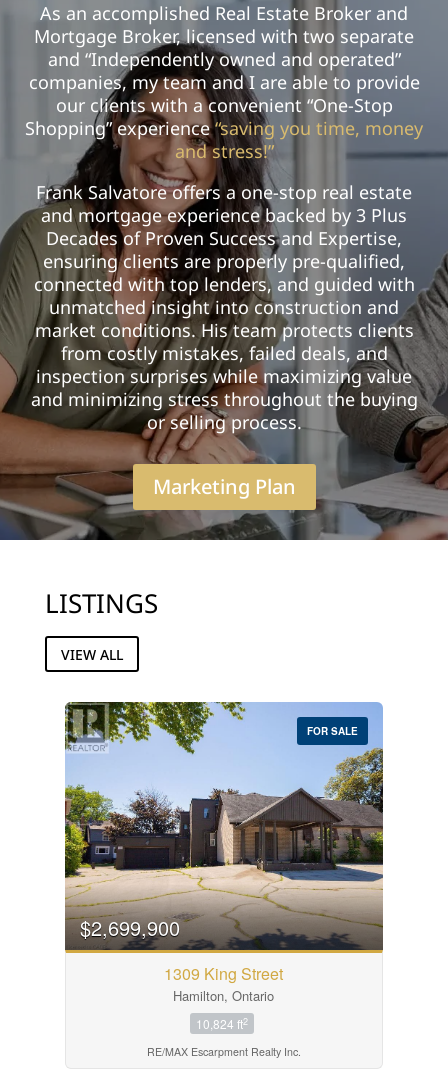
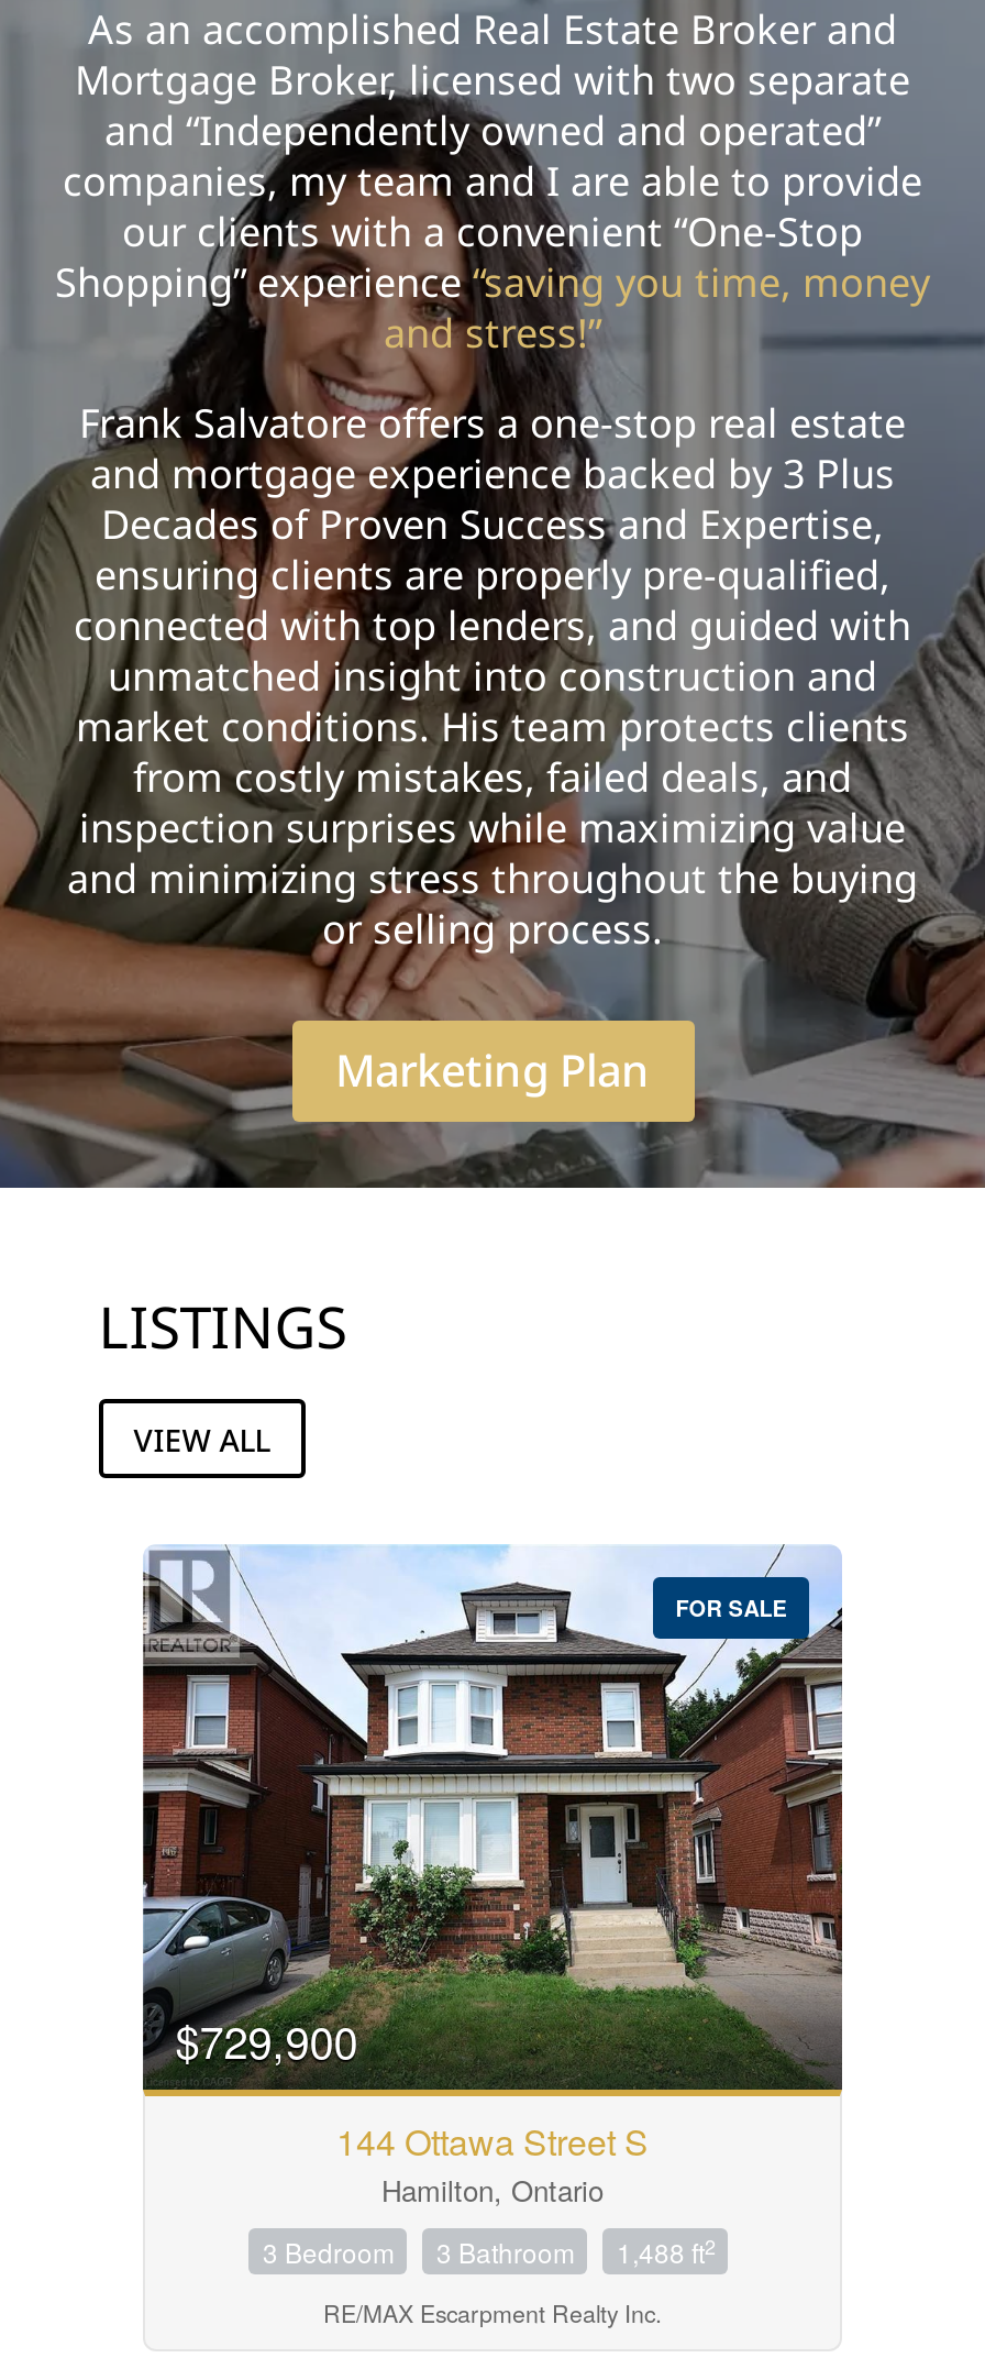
[64,701,384,950] [image] | $2,699,900 -> [141,1544,844,2090] [image] | $729,900
[164,962,283,985] 1309 King Street -> [336,2117,649,2168] 144 Ottawa Street S
[196,1015,248,1032] 10,824 ft2 -> [263,2232,716,2271] 3 Bedroom | 3 Bathroom | 1,488 ft2

